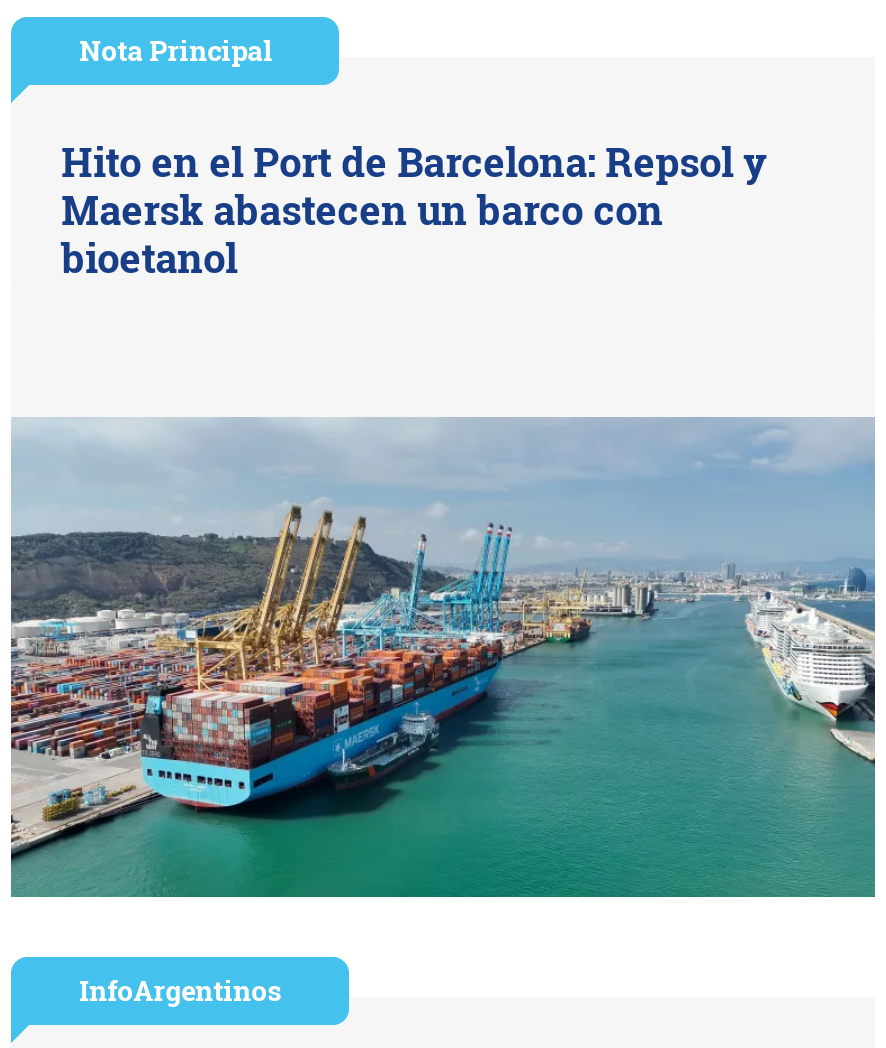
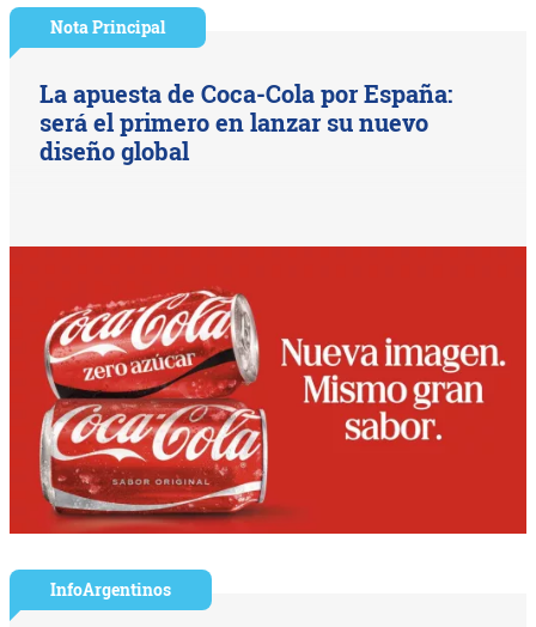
[61,135,767,283] Hito en el Port de Barcelona: Repsol y | Maersk abastecen un barco con | bioetanol -> [40,78,452,166] La apuesta de Coca-Cola por España: | será el primero en lanzar su nuevo | diseño global
[9,417,877,899] [image] -> [8,245,528,535] [image]

